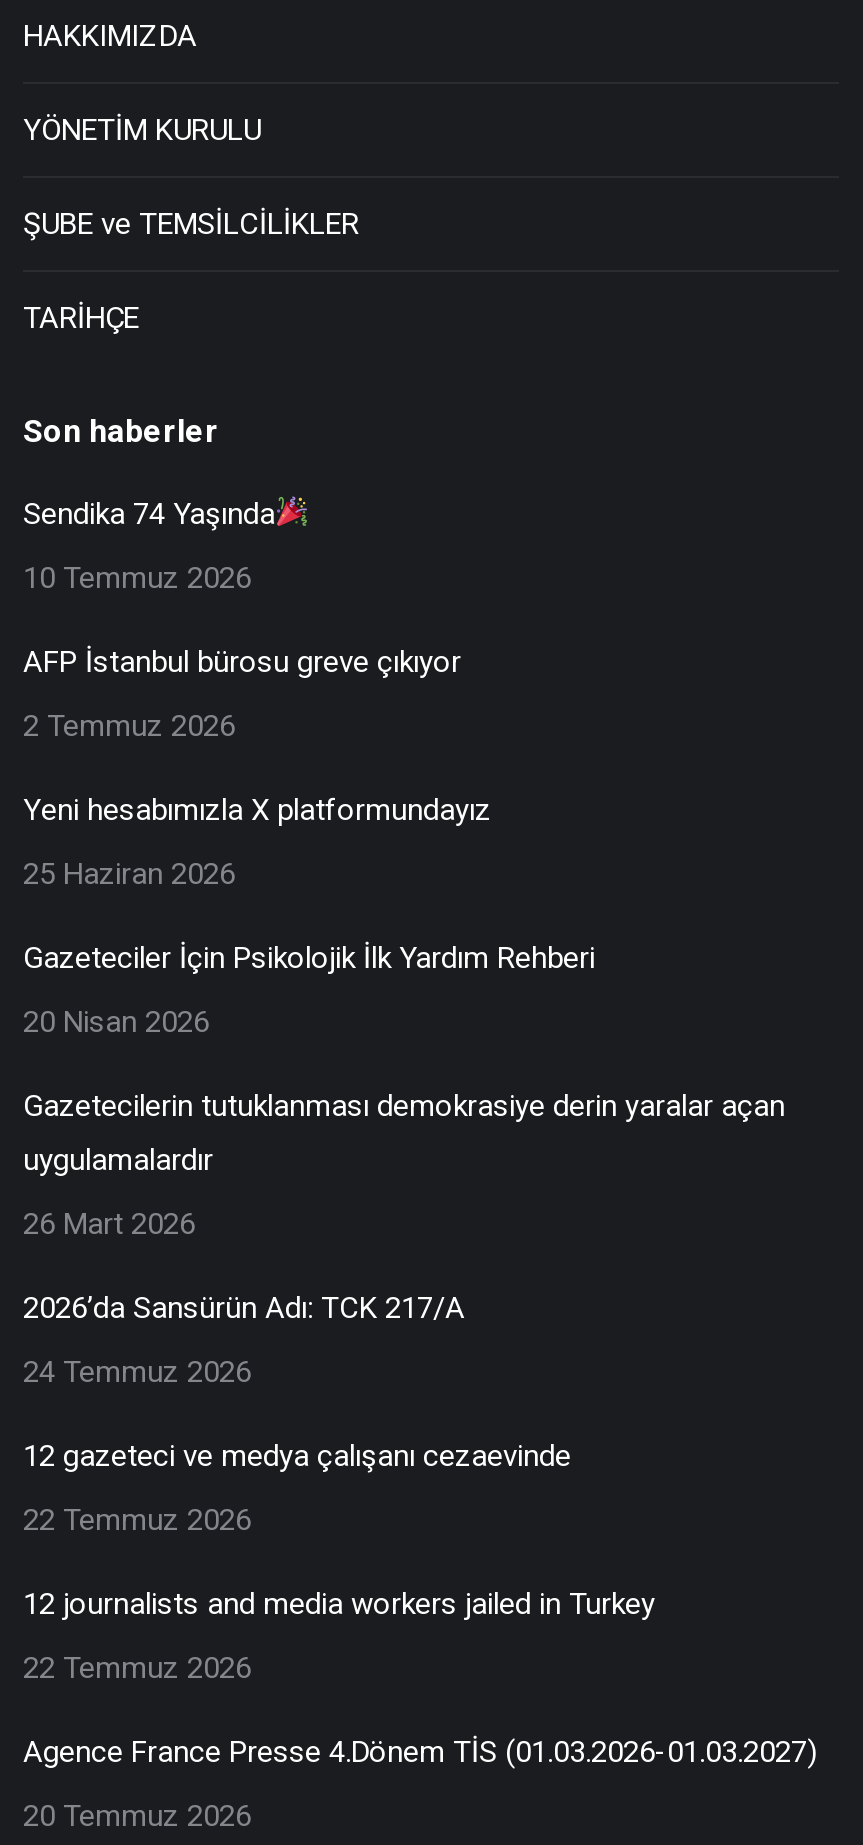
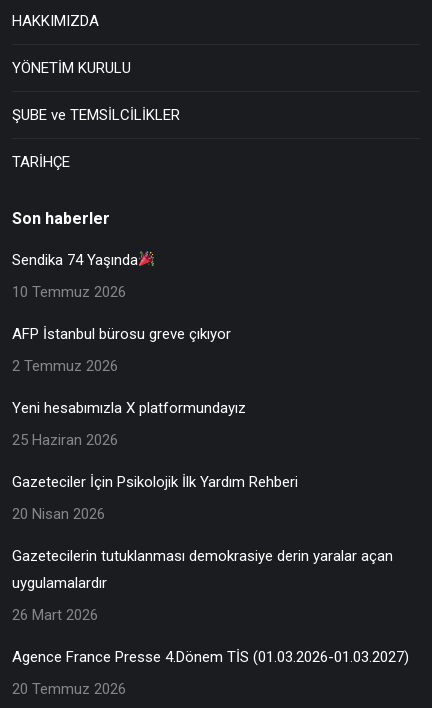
[23,1289,655,1685] 2026’da Sansürün Adı: TCK 217/A | 24 Temmuz 2026 | 12 gazeteci ve medya çalışanı cezaevinde | 22 Temmuz 2026 | 12 journalists and media workers jailed in Turkey | 22 Temmuz 2026 -> none

